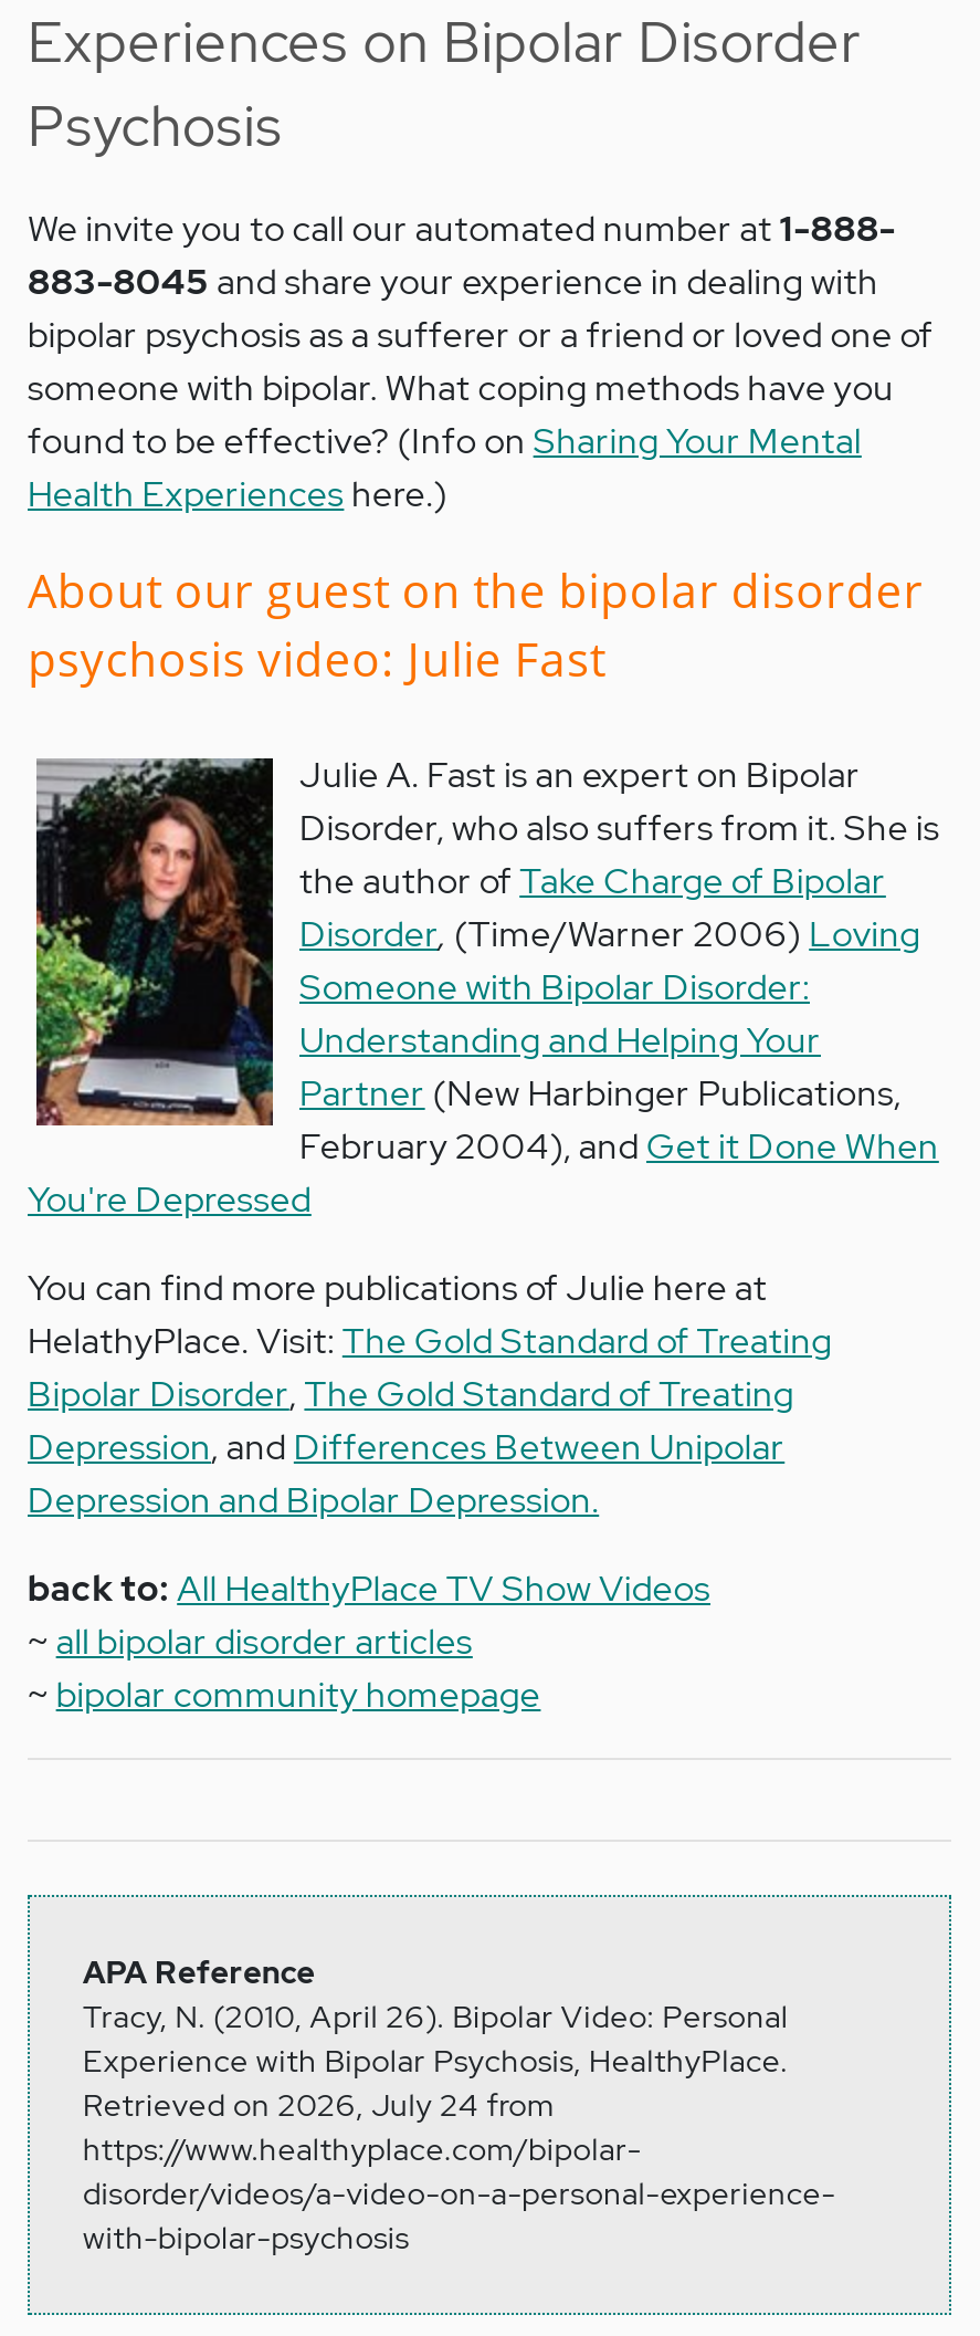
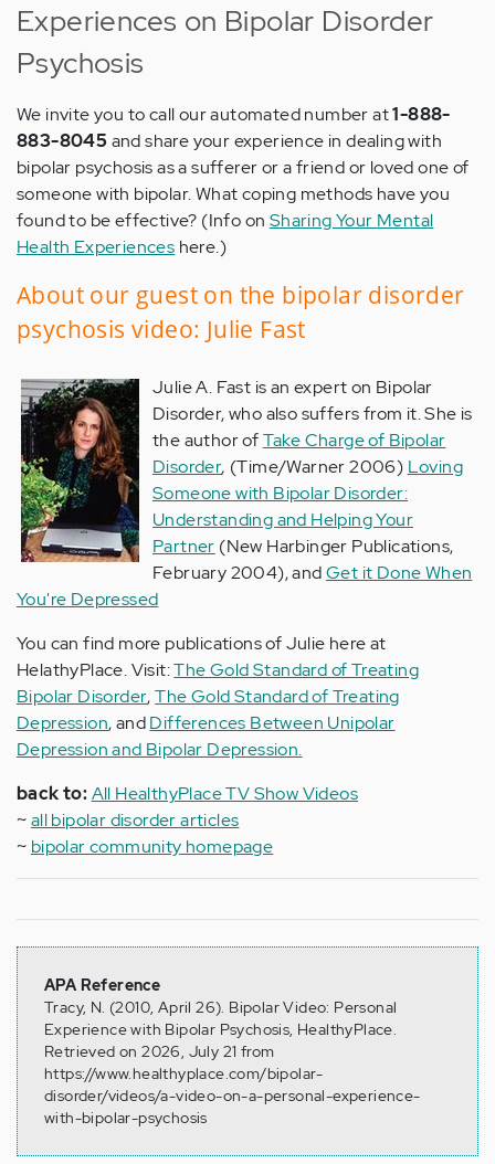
[83,2085,554,2125] Retrieved on 2026, July 24 from -> [44,1041,274,1061] Retrieved on 2026, July 21 from

